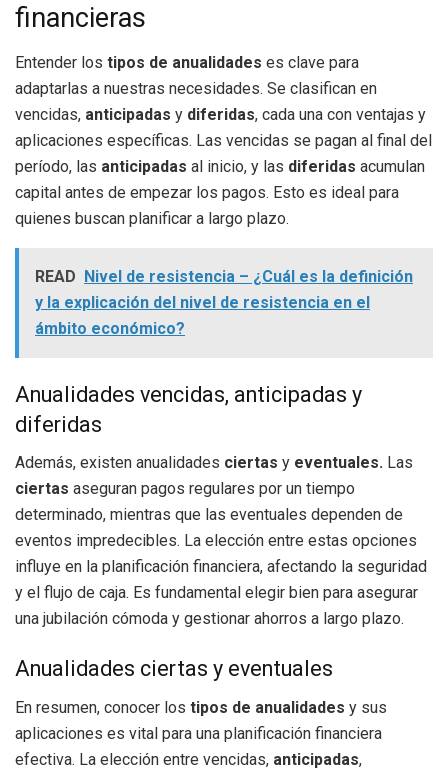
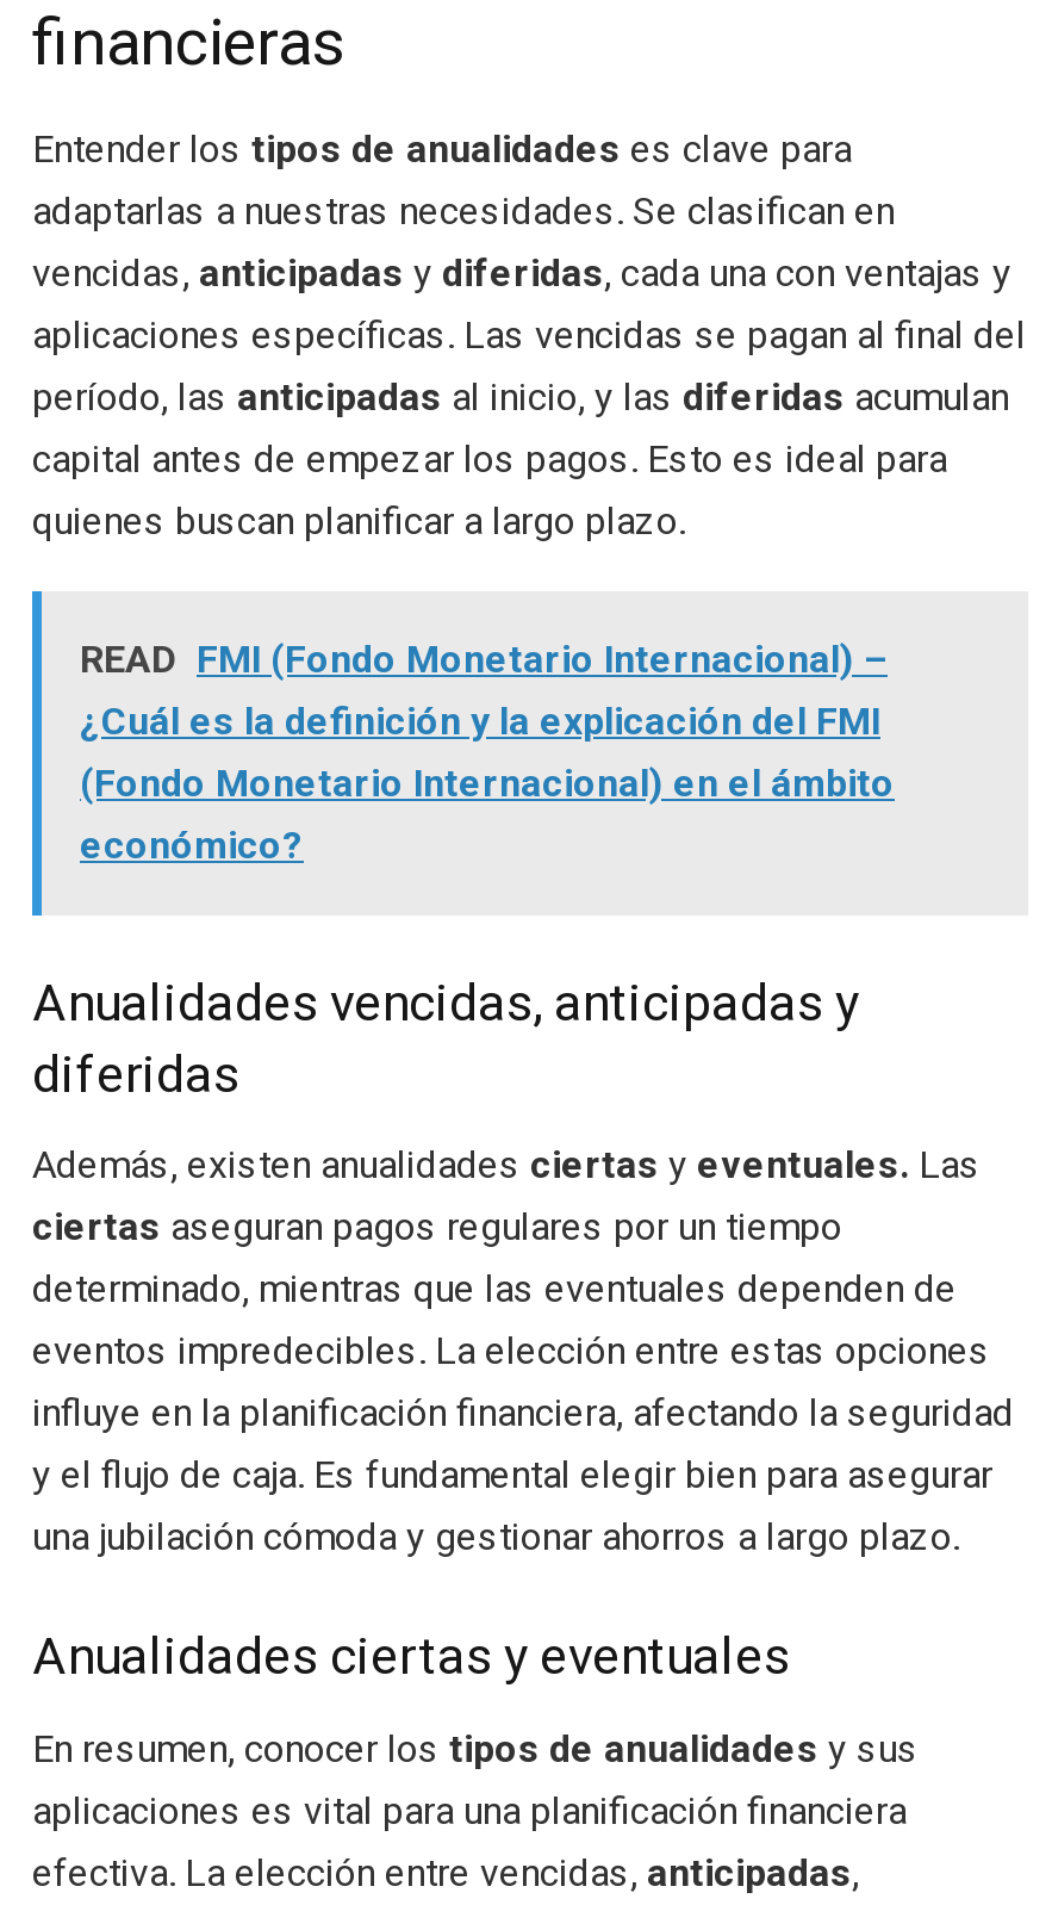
[35,267,413,338] READ Nivel de resistencia – ¿Cuál es la definición | y la explicación del nivel de resistencia en el | ámbito económico? -> [80,637,895,868] READ FMI (Fondo Monetario Internacional) – | ¿Cuál es la definición y la explicación del FMI | (Fondo Monetario Internacional) en el ámbito | económico?

